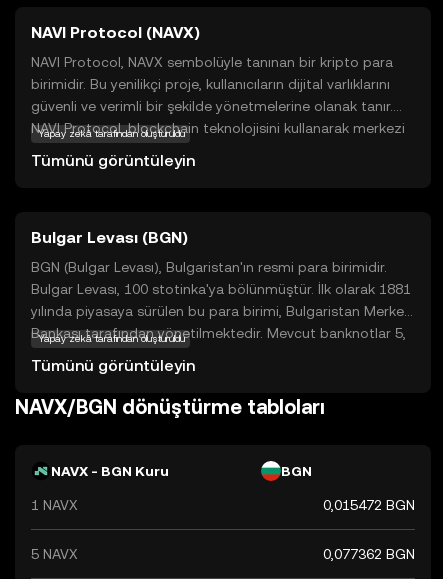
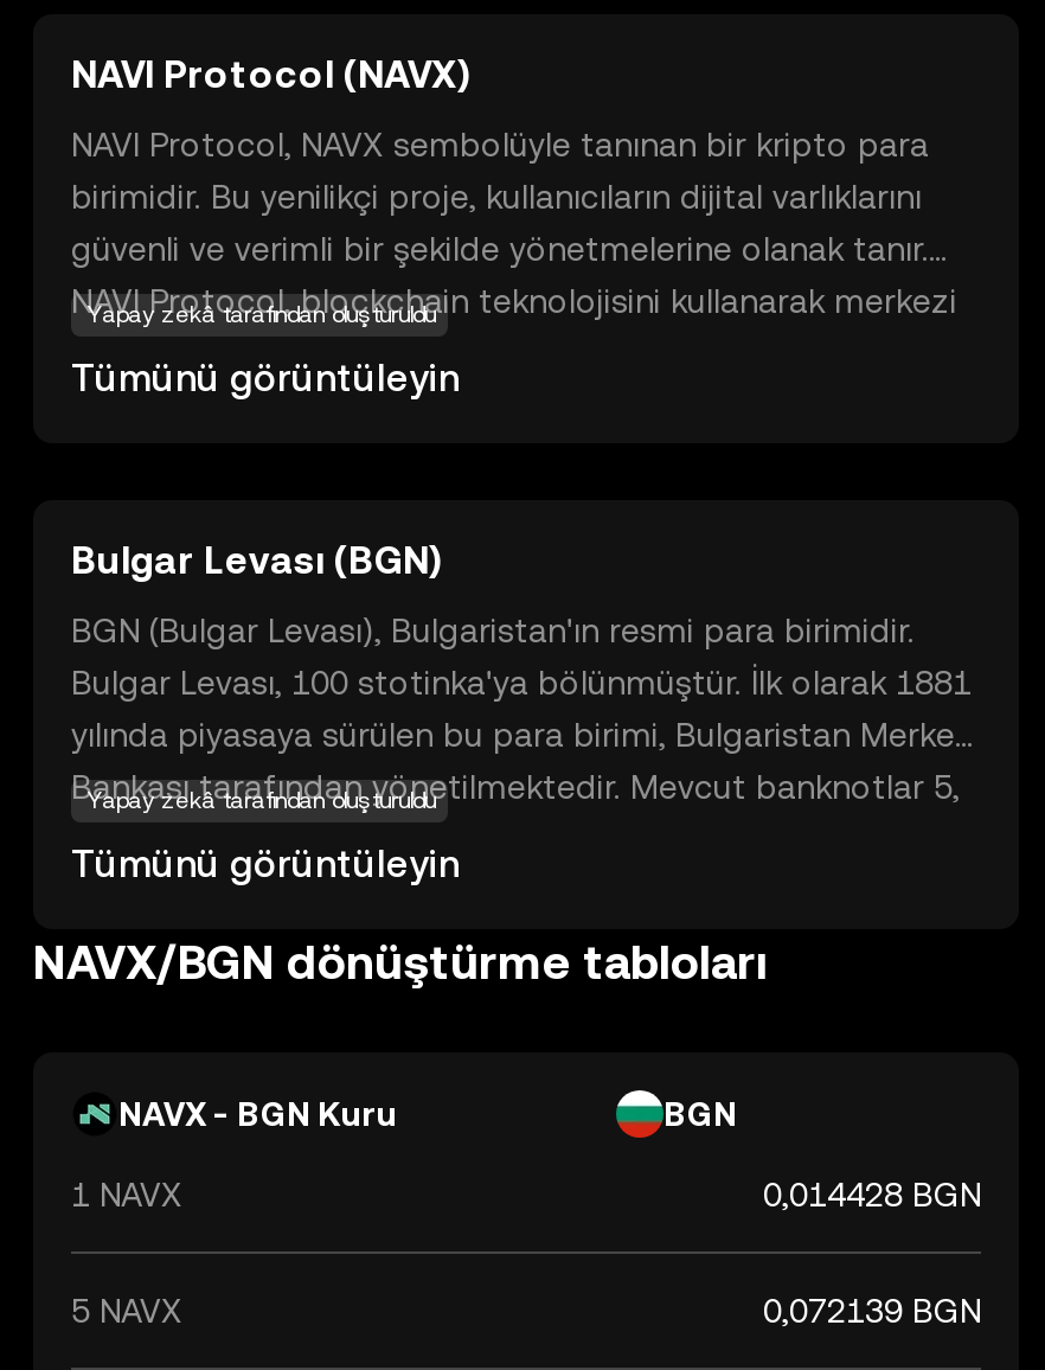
[323,497,415,513] 0,015472 BGN -> [763,1176,981,1214] 0,014428 BGN
[323,546,415,562] 0,077362 BGN -> [763,1292,981,1330] 0,072139 BGN

